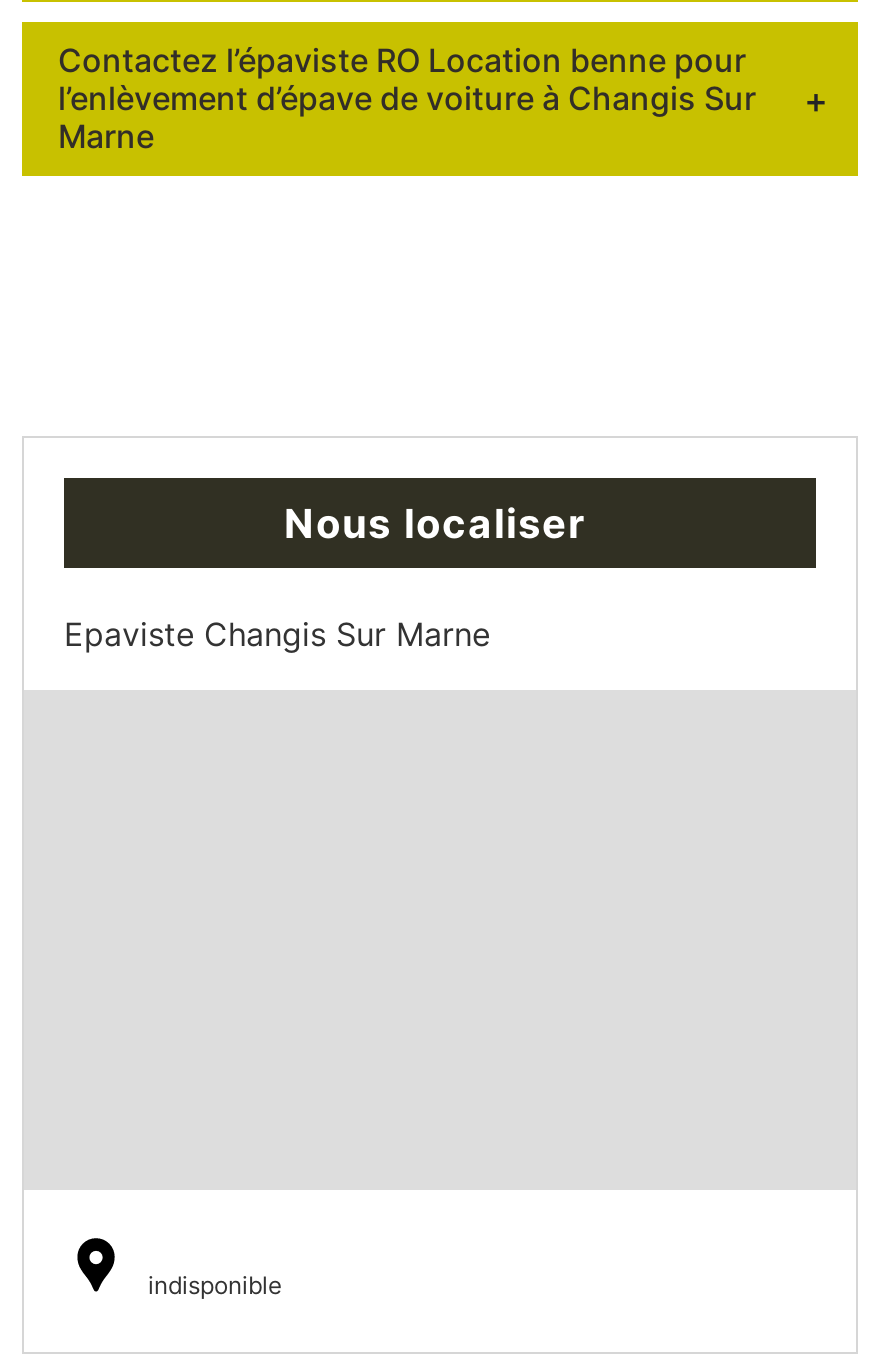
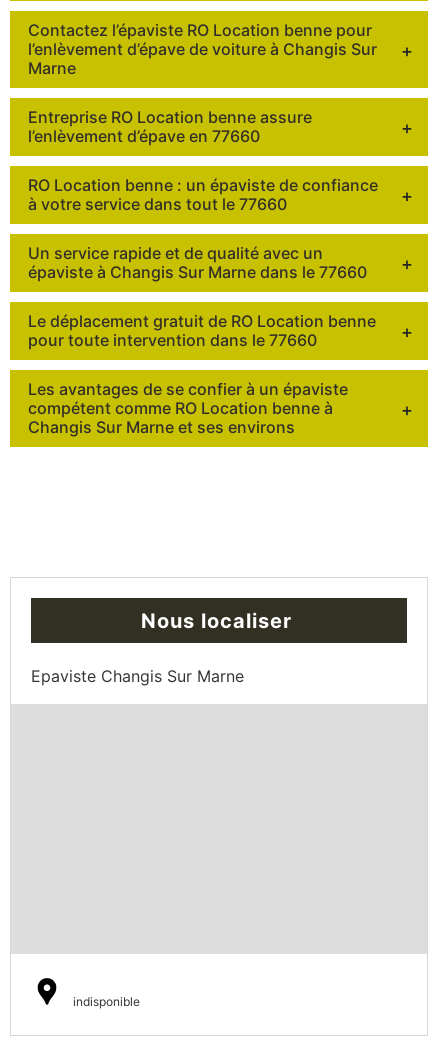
none -> [28,107,378,437] Entreprise RO Location benne assure | l’enlèvement d’épave en 77660 | RO Location benne : un épaviste de confiance | à votre service dans tout le 77660 | Un service rapide et de qualité avec un | épaviste à Changis Sur Marne dans le 77660 | Le déplacement gratuit de RO Location benne | pour toute intervention dans le 77660 | Les avantages de se confier à un épaviste | compétent comme RO Location benne à | Changis Sur Marne et ses environs

